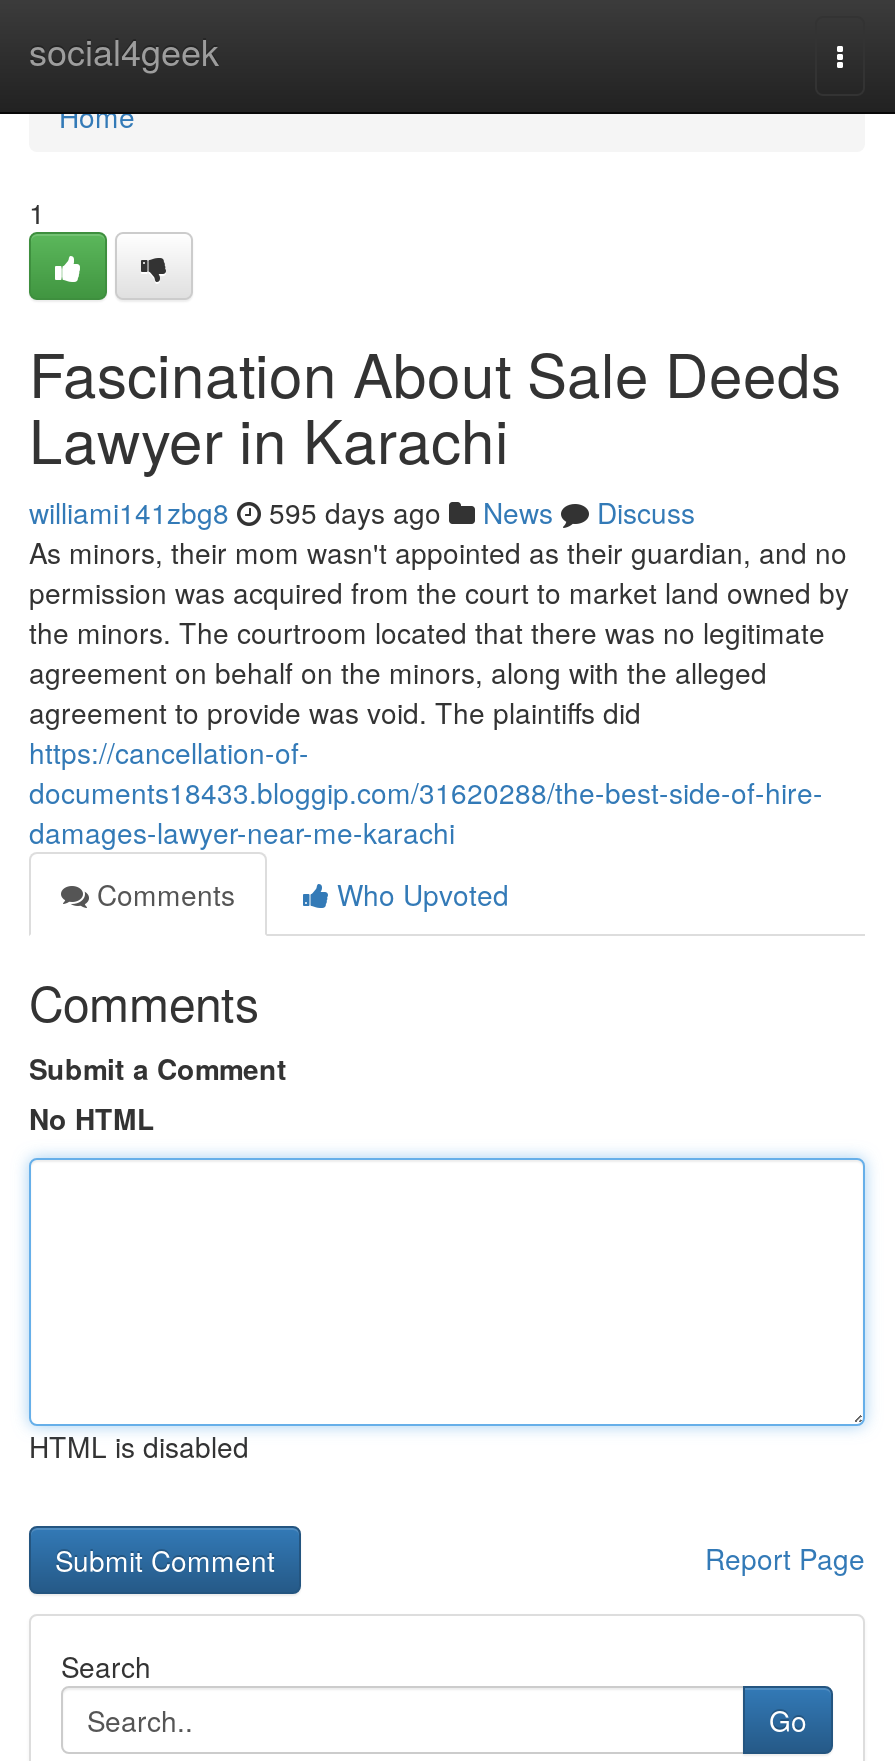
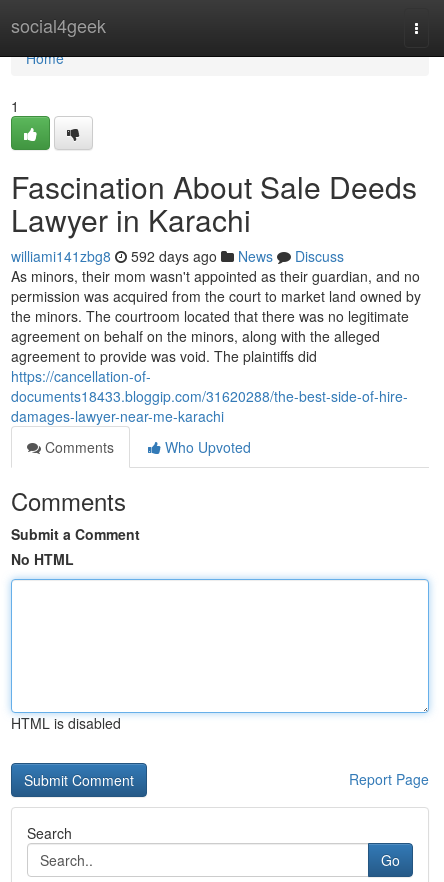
[29,492,695,532] williami141zbg8 595 days ago News Discuss -> [11,246,344,266] williami141zbg8 592 days ago News Discuss

